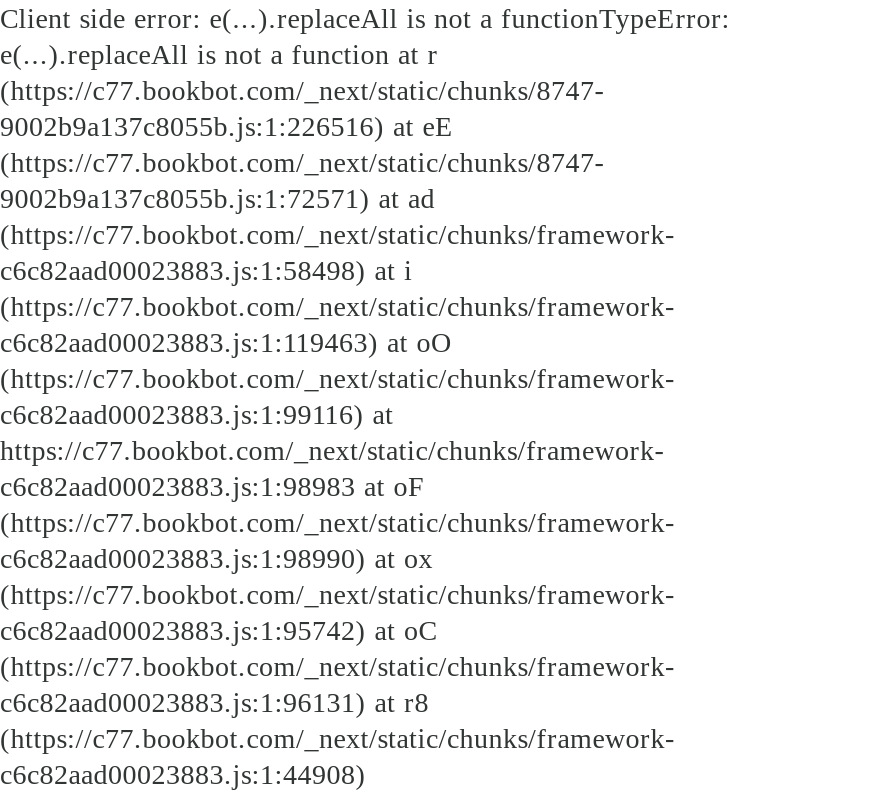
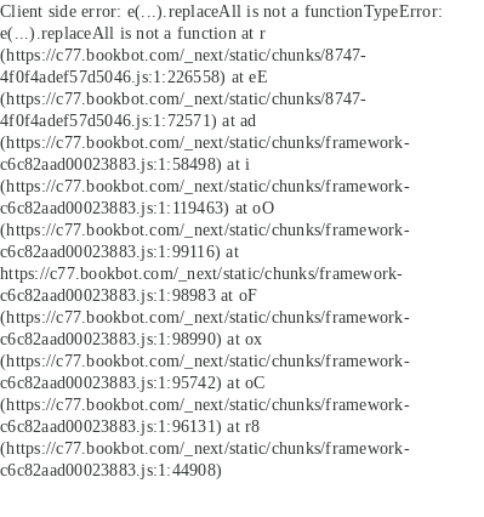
[0,110,454,142] 9002b9a137c8055b.js:1:226516) at eE -> [0,67,268,86] 4f0f4adef57d5046.js:1:226558) at eE
[0,182,435,214] 9002b9a137c8055b.js:1:72571) at ad -> [0,110,257,130] 4f0f4adef57d5046.js:1:72571) at ad

